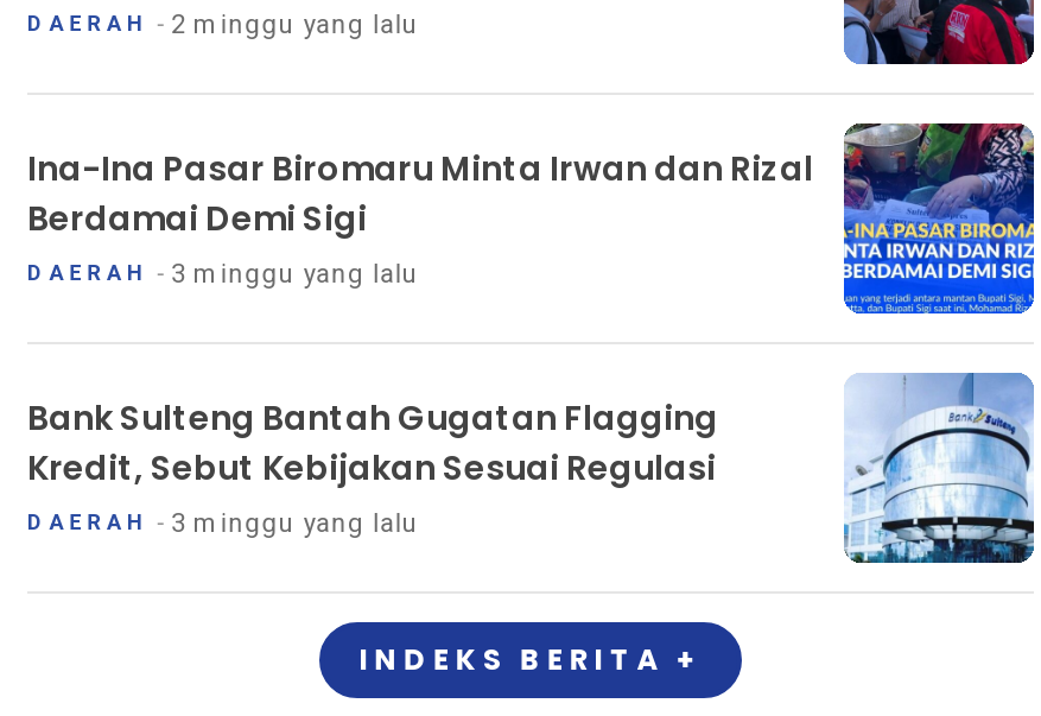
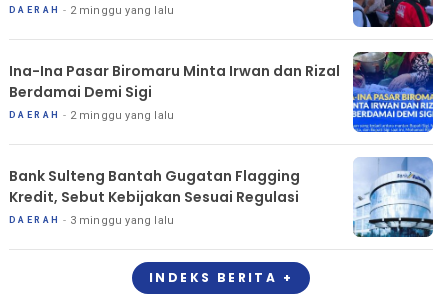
[171,258,419,289] 3 minggu yang lalu -> [70,109,174,122] 2 minggu yang lalu

